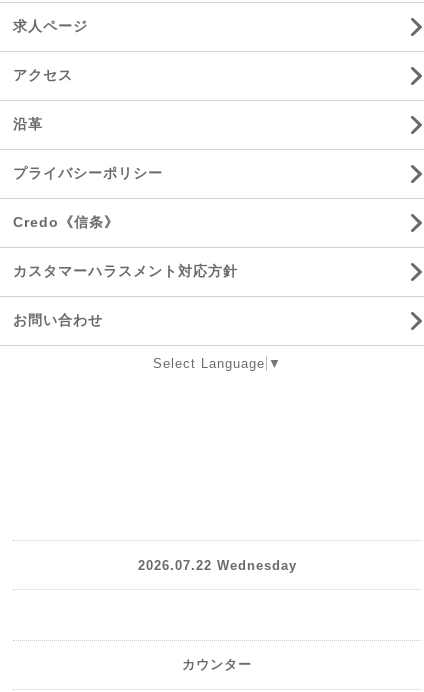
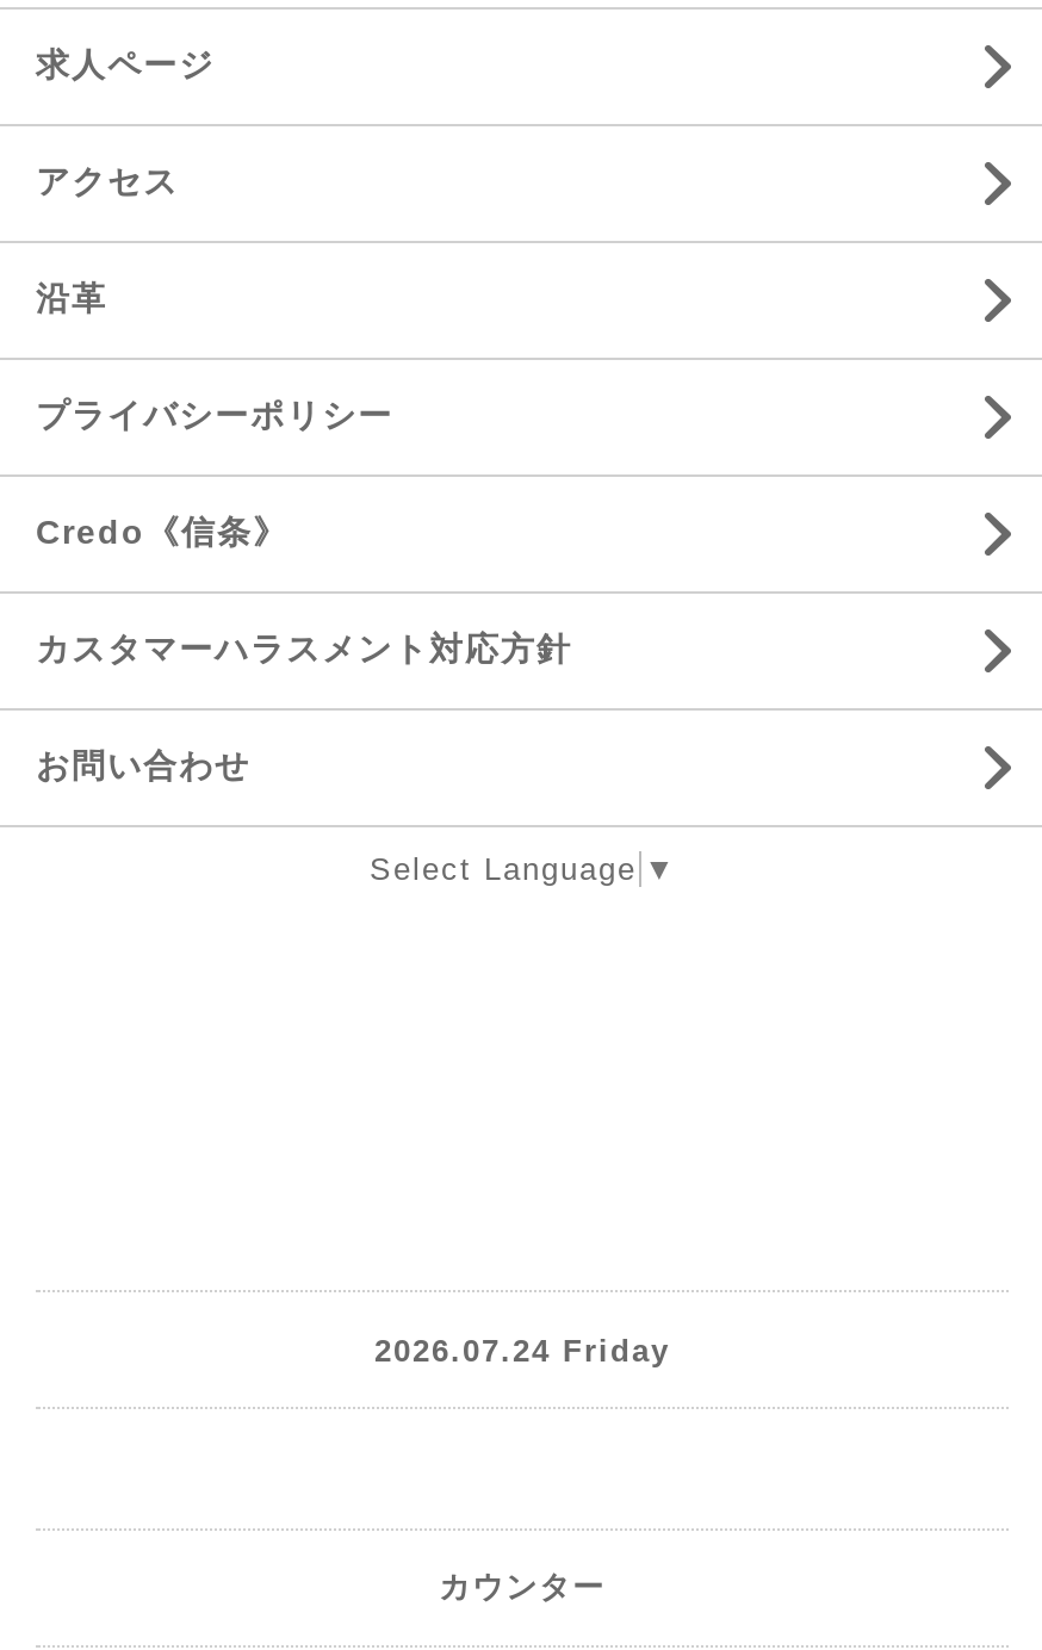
[137,557,296,572] 2026.07.22 Wednesday -> [374,1332,670,1367] 2026.07.24 Friday

